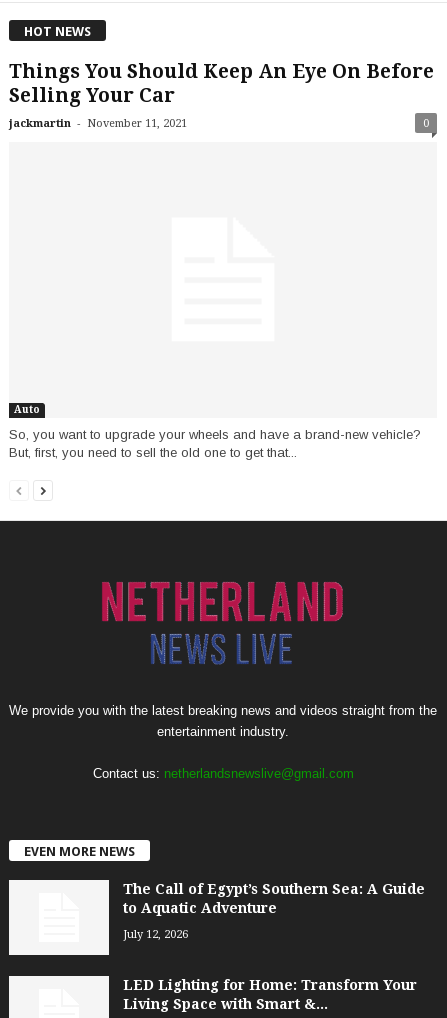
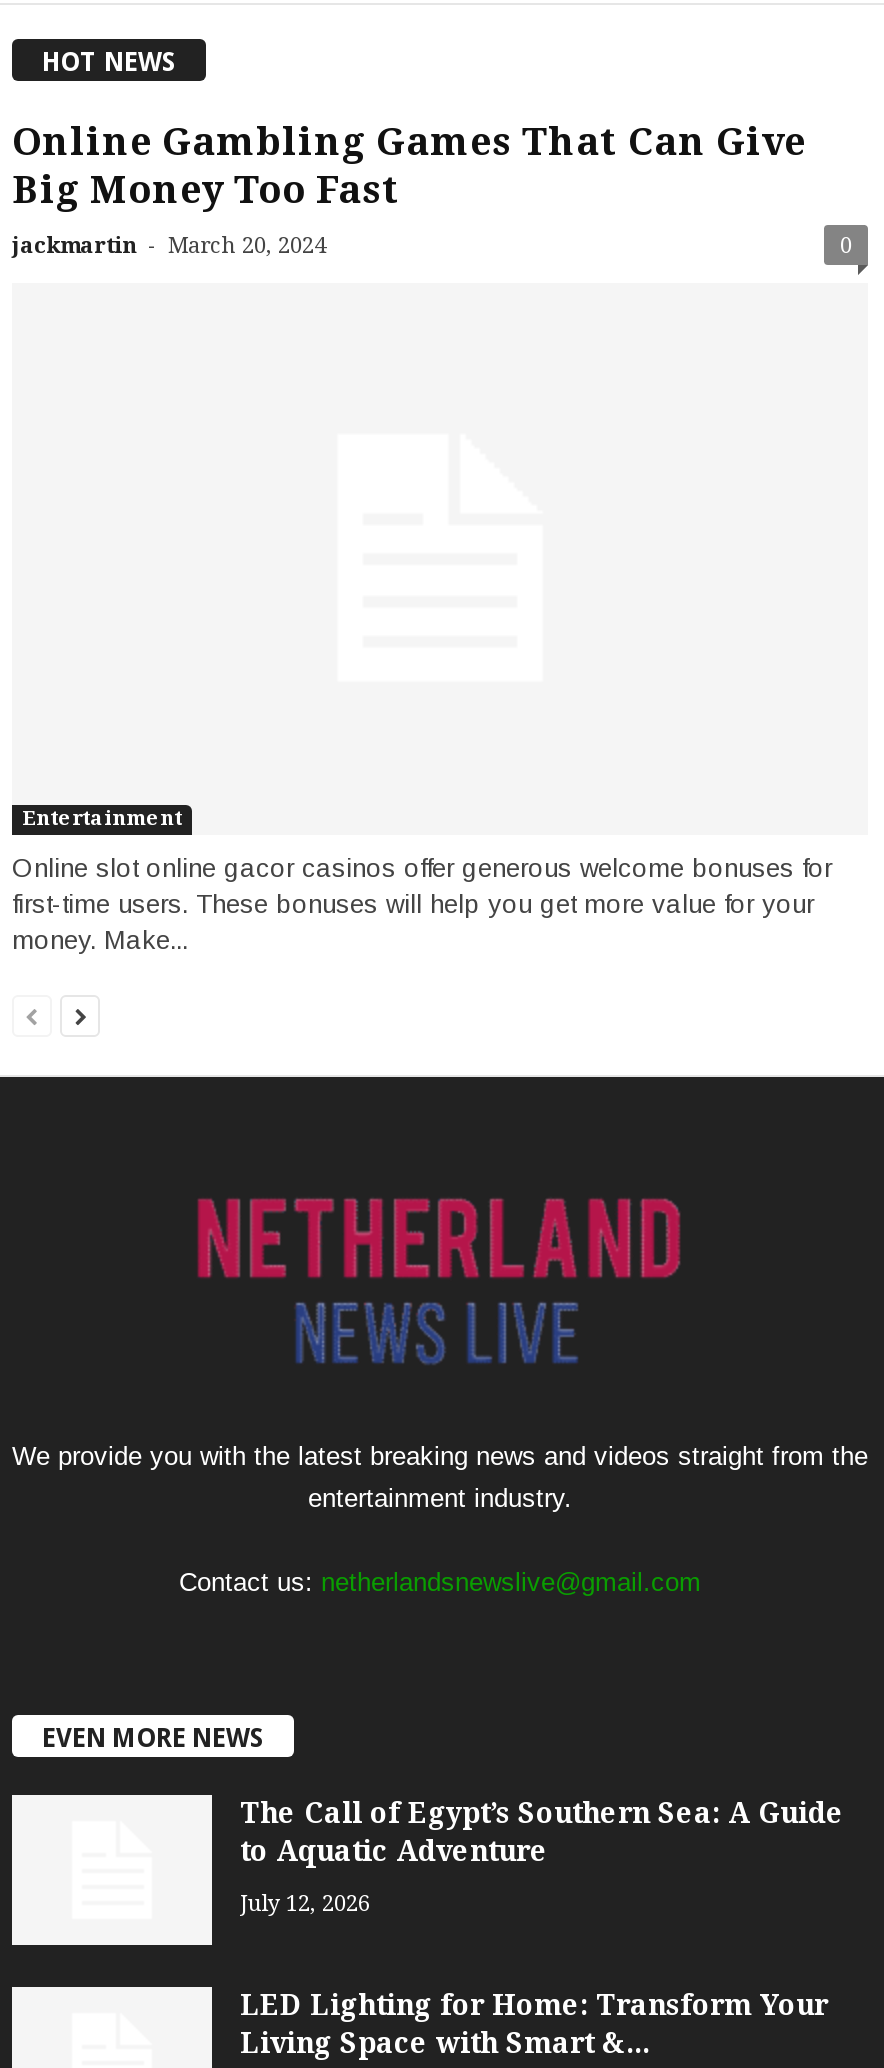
[9,59,434,129] Things You Should Keep An Eye On Before | Selling Your Car | jackmartin - November 11, 2021 -> [12,118,806,258] Online Gambling Games That Can Give | Big Money Too Fast | jackmartin - March 20, 2024
[14,404,40,415] Auto -> [22,808,182,830] Entertainment
[9,427,421,460] So, you want to upgrade your wheels and have a brand-new vehicle? | But, first, you need to sell the old one to get that... -> [12,854,832,956] Online slot online gacor casinos offer generous welcome bonuses for | first-time users. These bonuses will help you get more value for your | money. Make...

